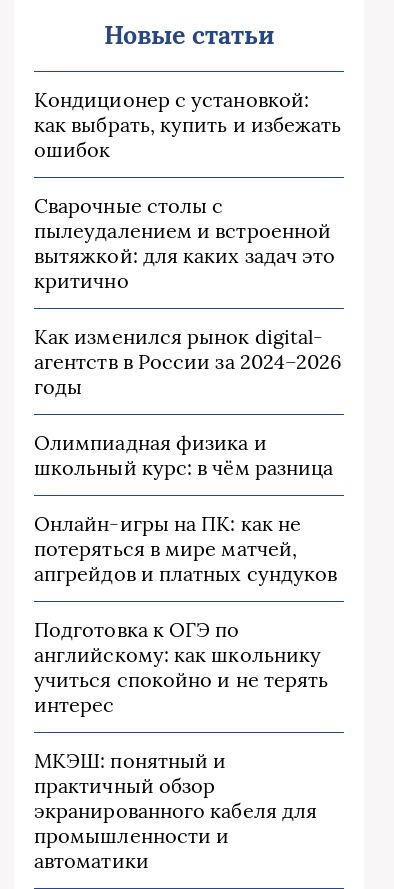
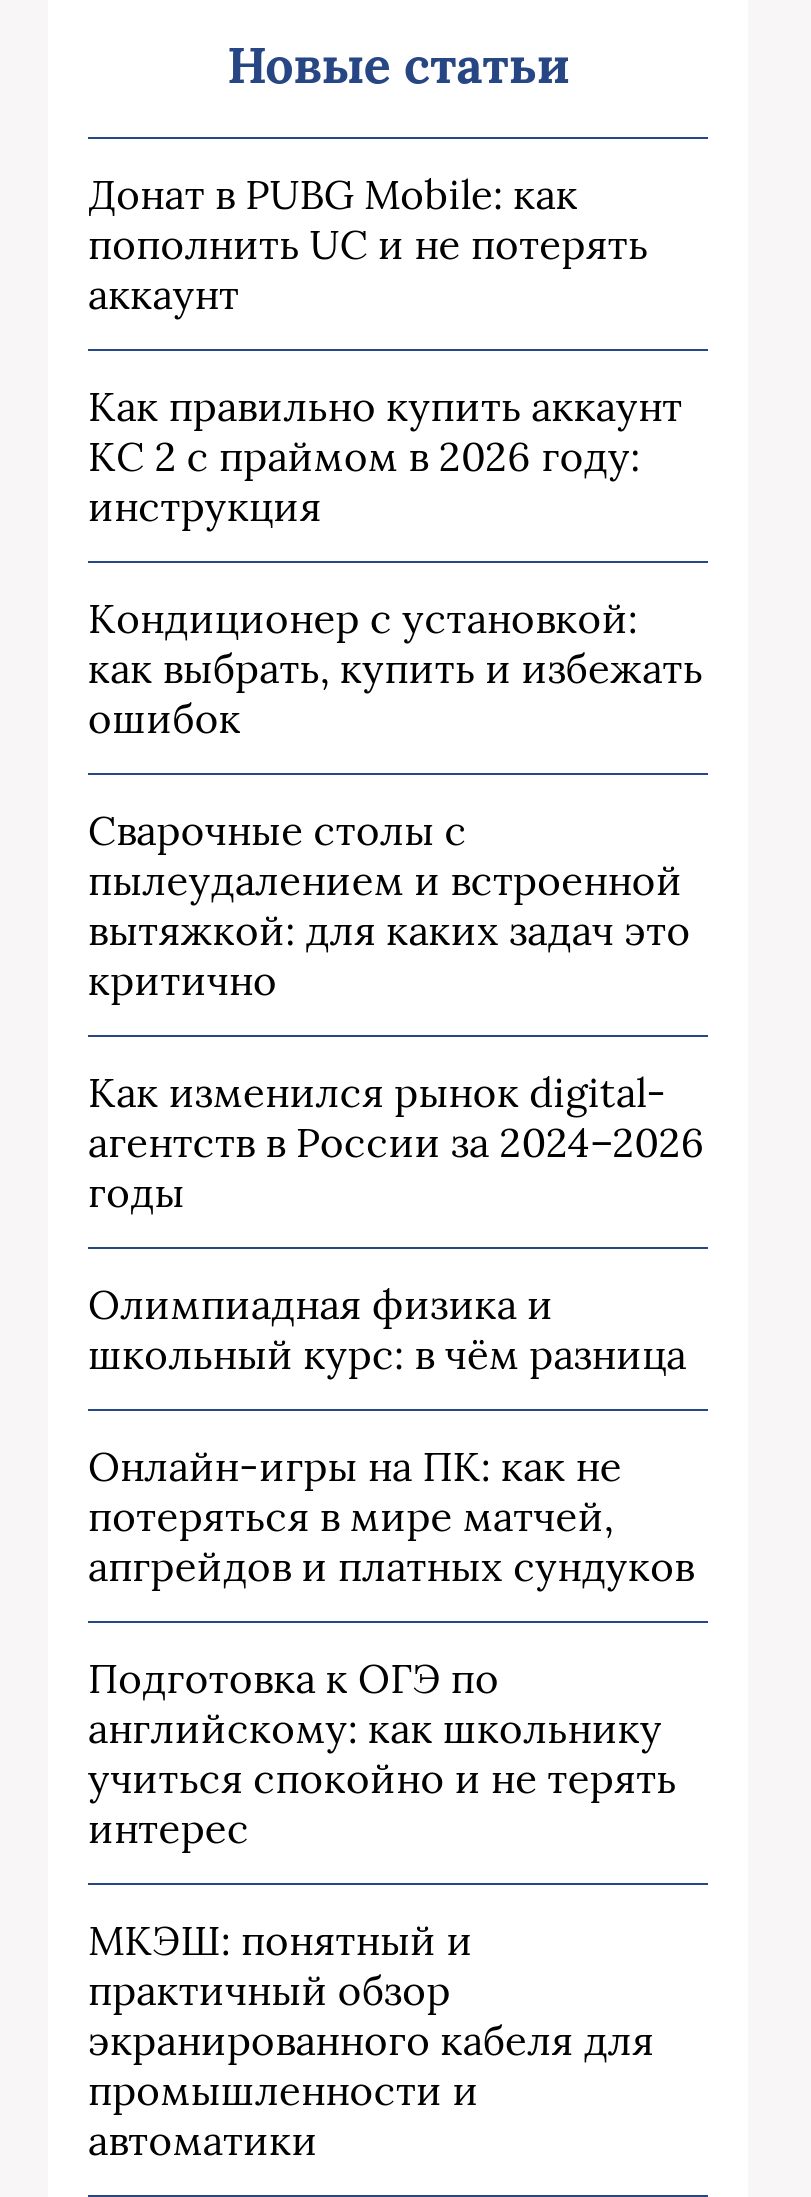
none -> [88,170,682,532] Донат в PUBG Mobile: как | пополнить UC и не потерять | аккаунт | Как правильно купить аккаунт | КС 2 с праймом в 2026 году: | инструкция

